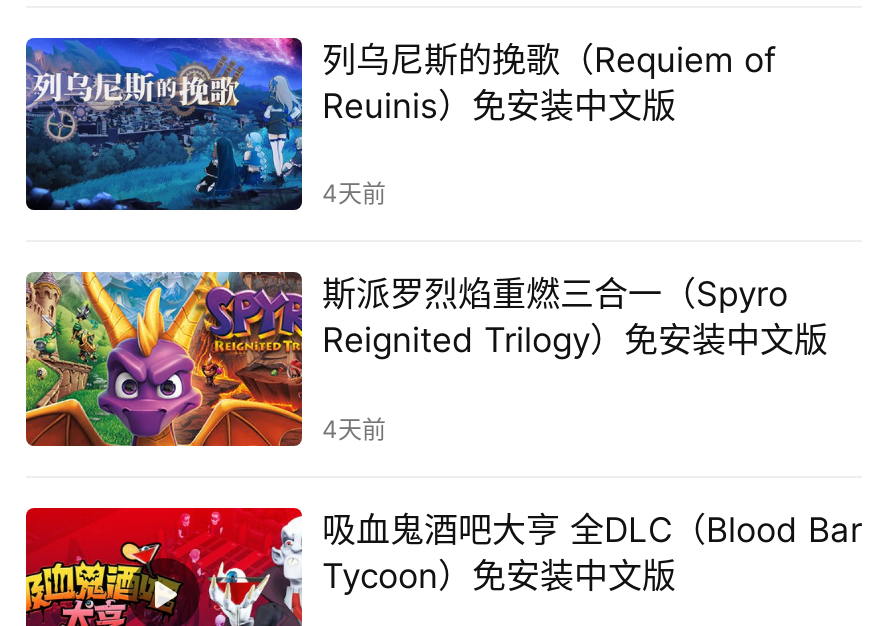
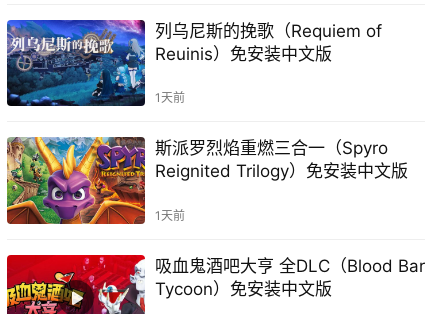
[322,179,386,209] 4天前 -> [155,90,185,105] 1天前
[322,413,386,443] 4天前 -> [155,208,185,223] 1天前

